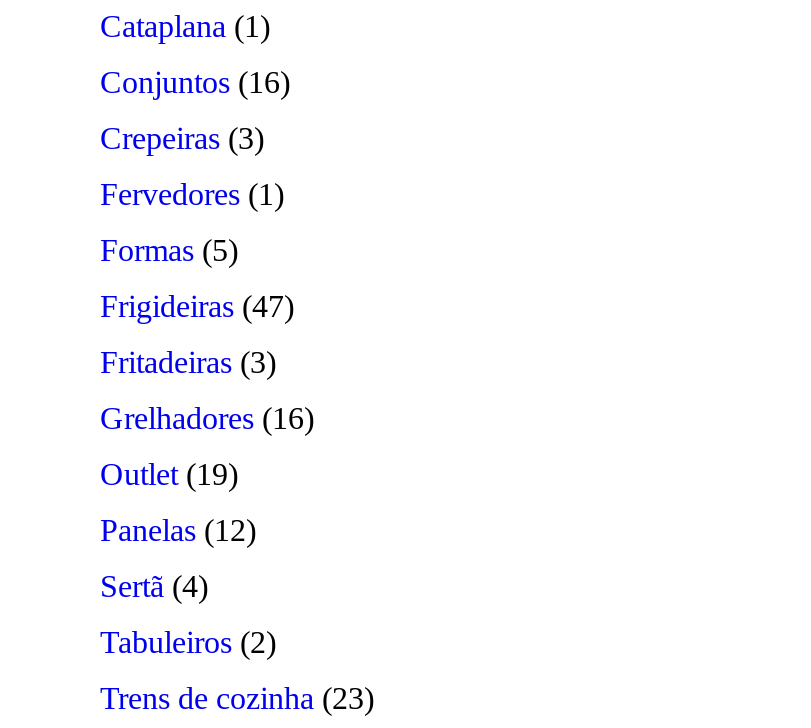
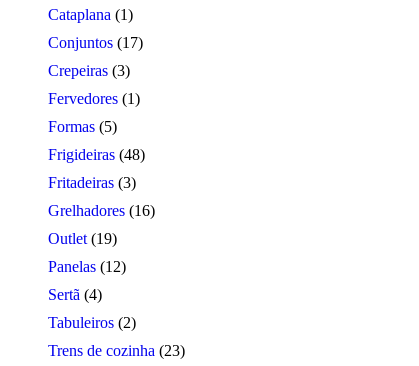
[100,65,290,99] Conjuntos (16) -> [48,34,143,51] Conjuntos (17)
[100,289,294,323] Frigideiras (47) -> [48,146,145,163] Frigideiras (48)

